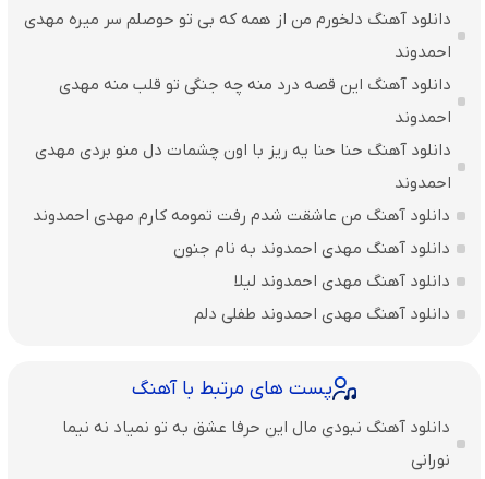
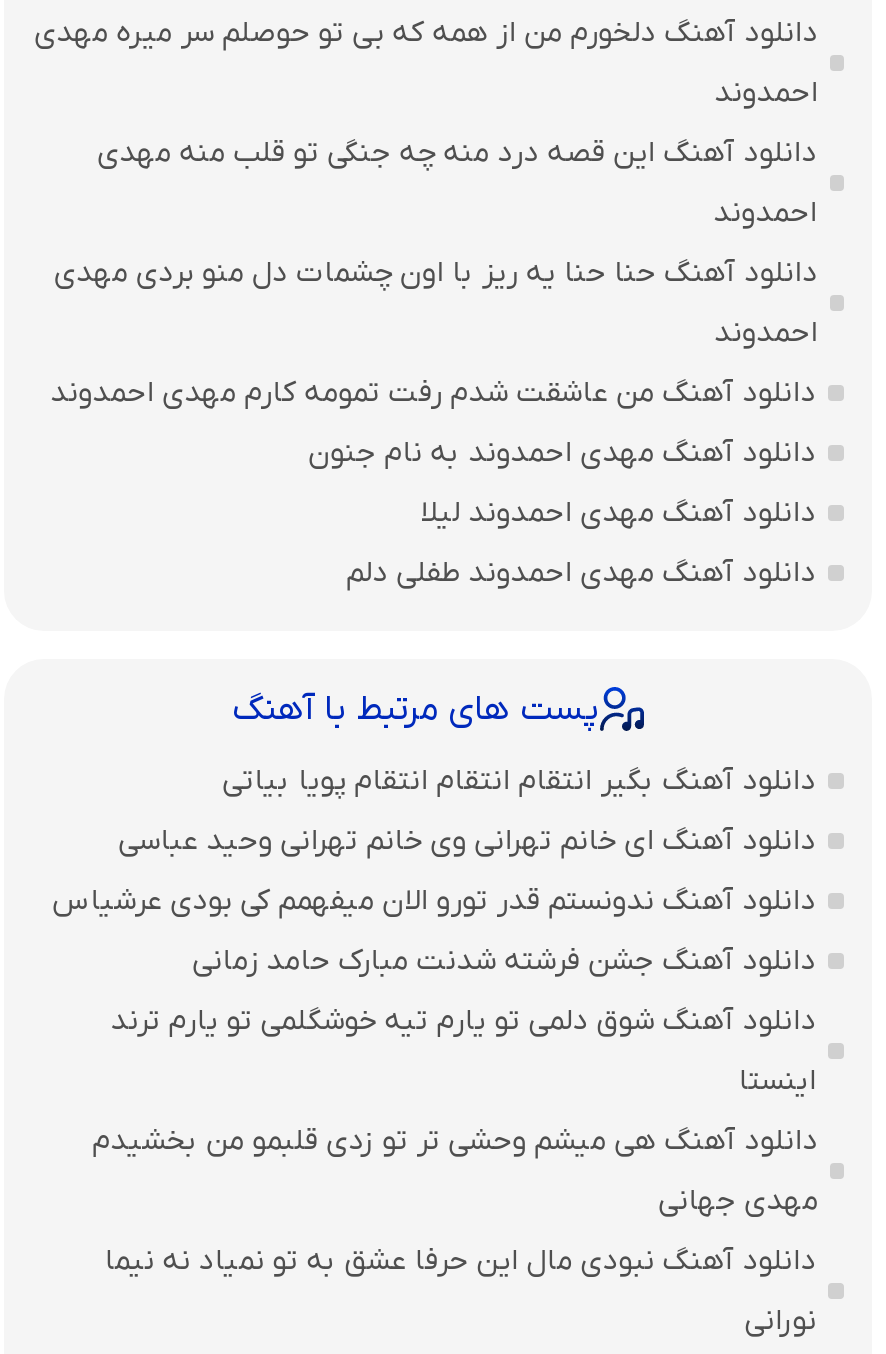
none -> [53,760,818,1220] دانلود آهنگ بگیر انتقام انتقام انتقام پویا بیاتی | دانلود آهنگ ای خانم تهرانی وی خانم تهرانی وحید عباسی | دانلود آهنگ ندونستم قدر تورو الان میفهمم کی بودی عرشیاس | دانلود آهنگ جشن فرشته شدنت مبارک حامد زمانی | دانلود آهنگ شوق دلمی تو یارم تیه خوشگلمی تو یارم ترند | اینستا | دانلود آهنگ هی میشم وحشی تر تو زدی قلبمو من بخشیدم | مهدی جهانی

